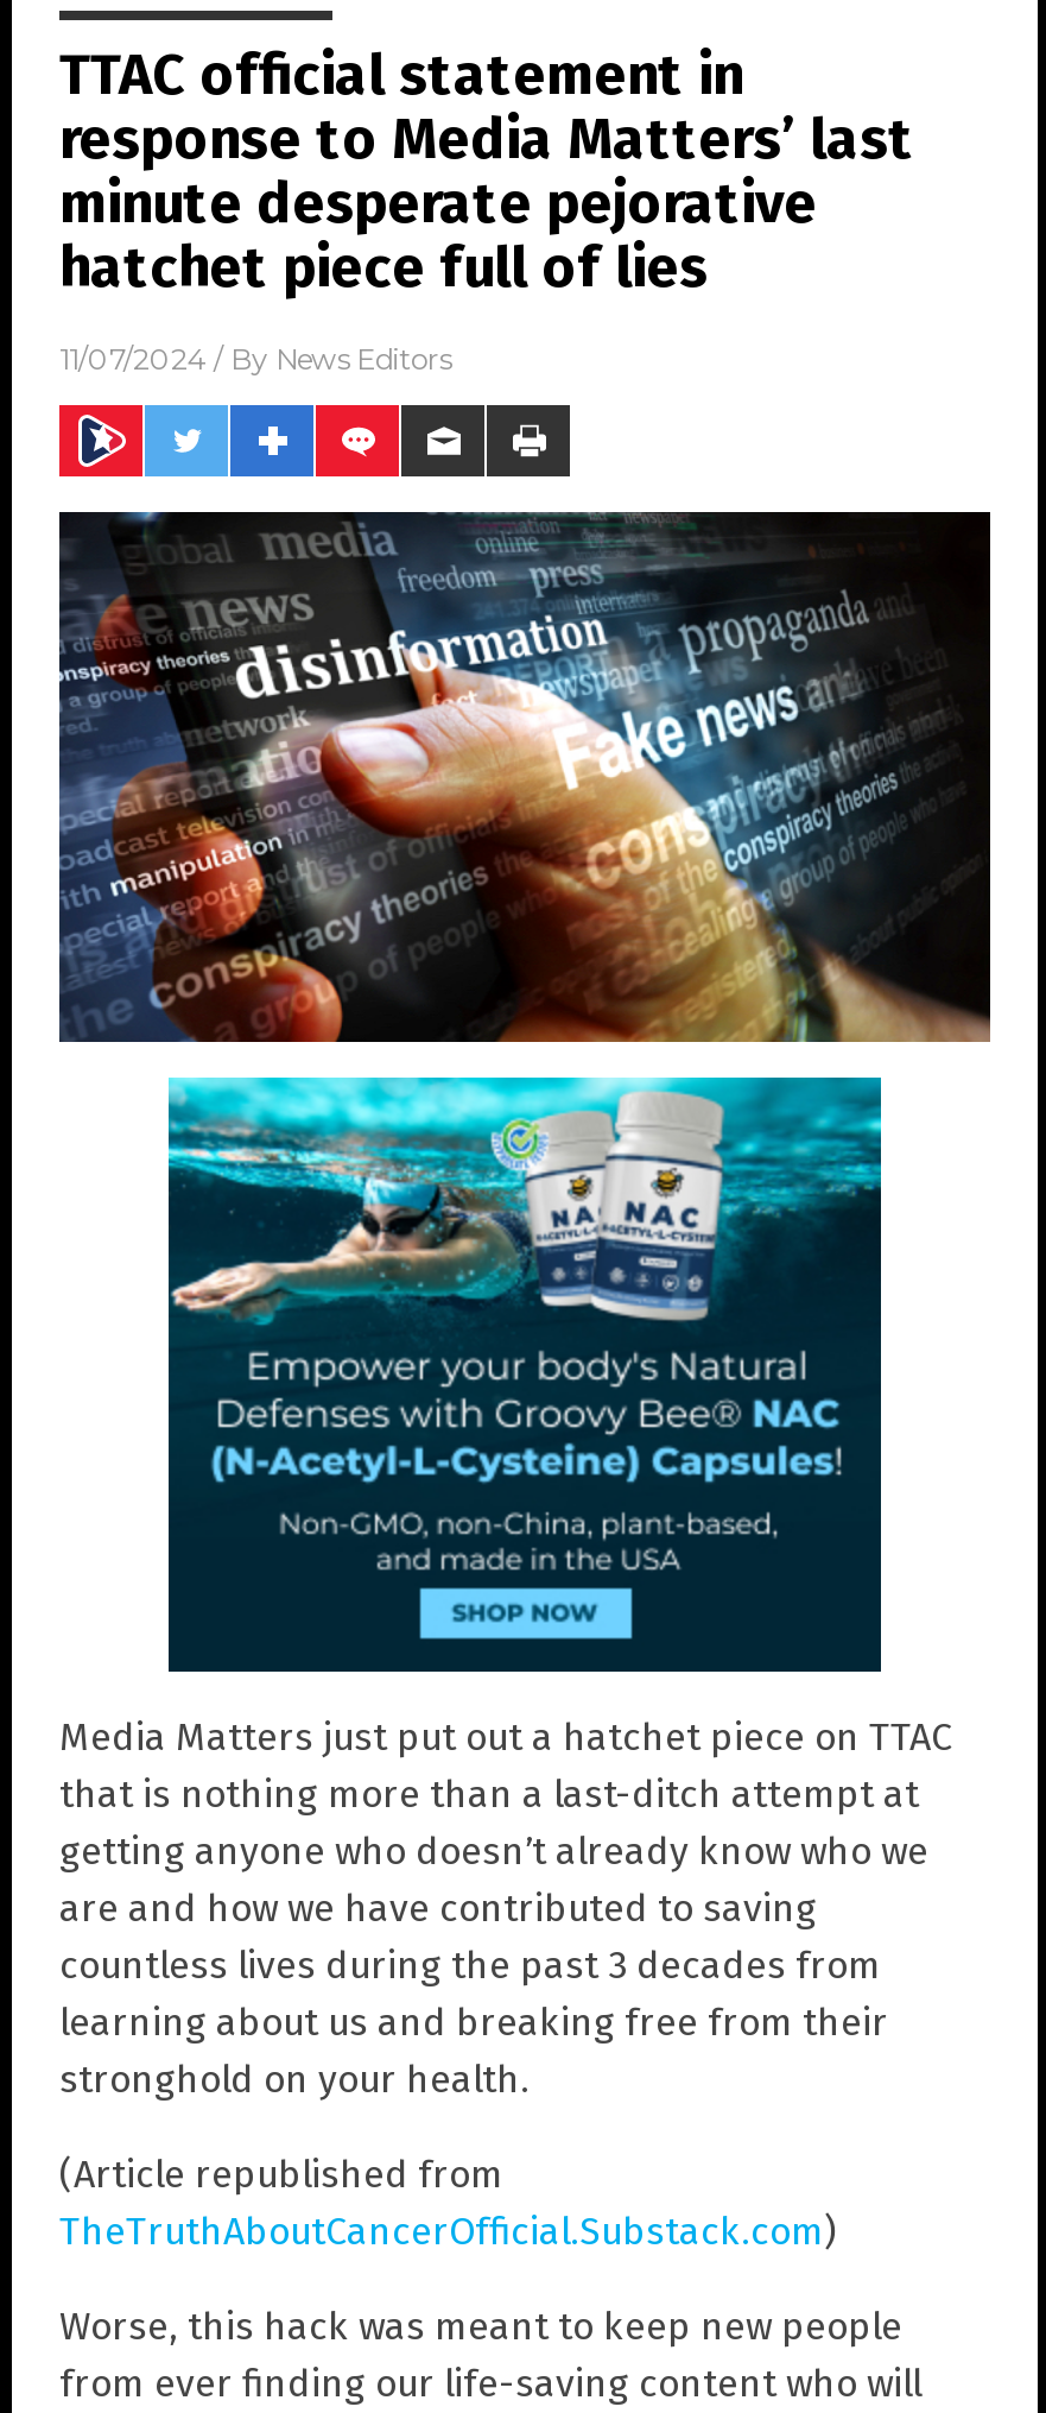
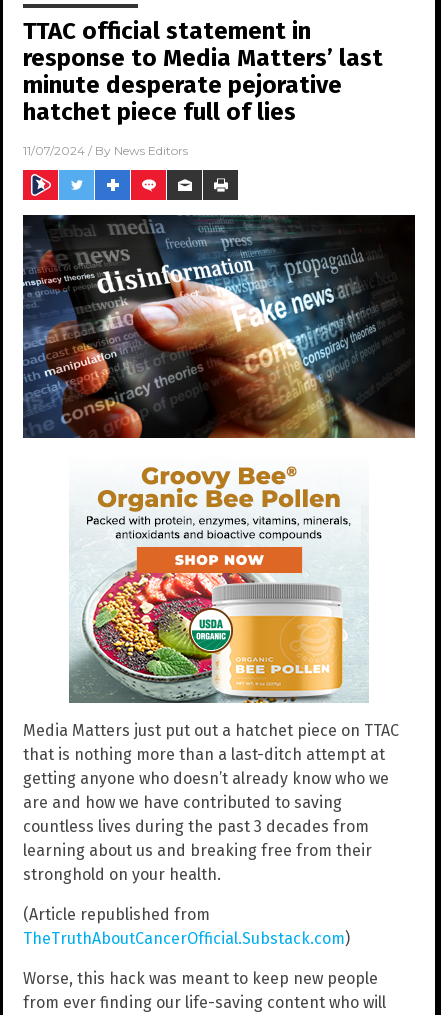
[166,1075,883,1674] [image] -> [69,453,369,704] [image]

